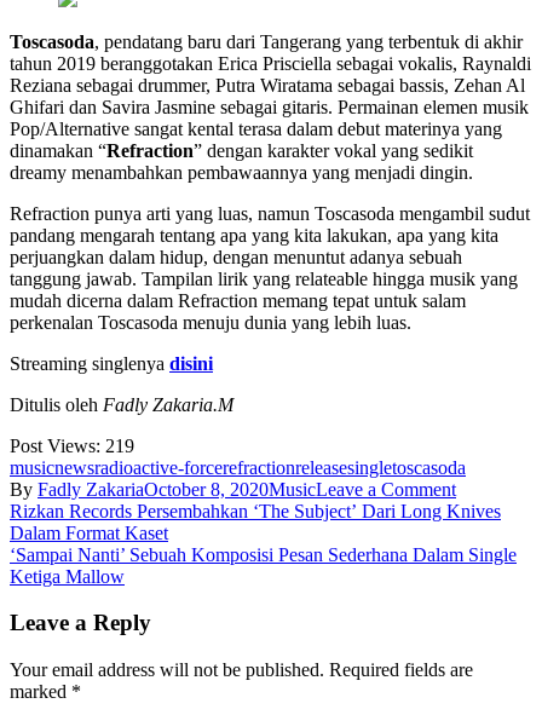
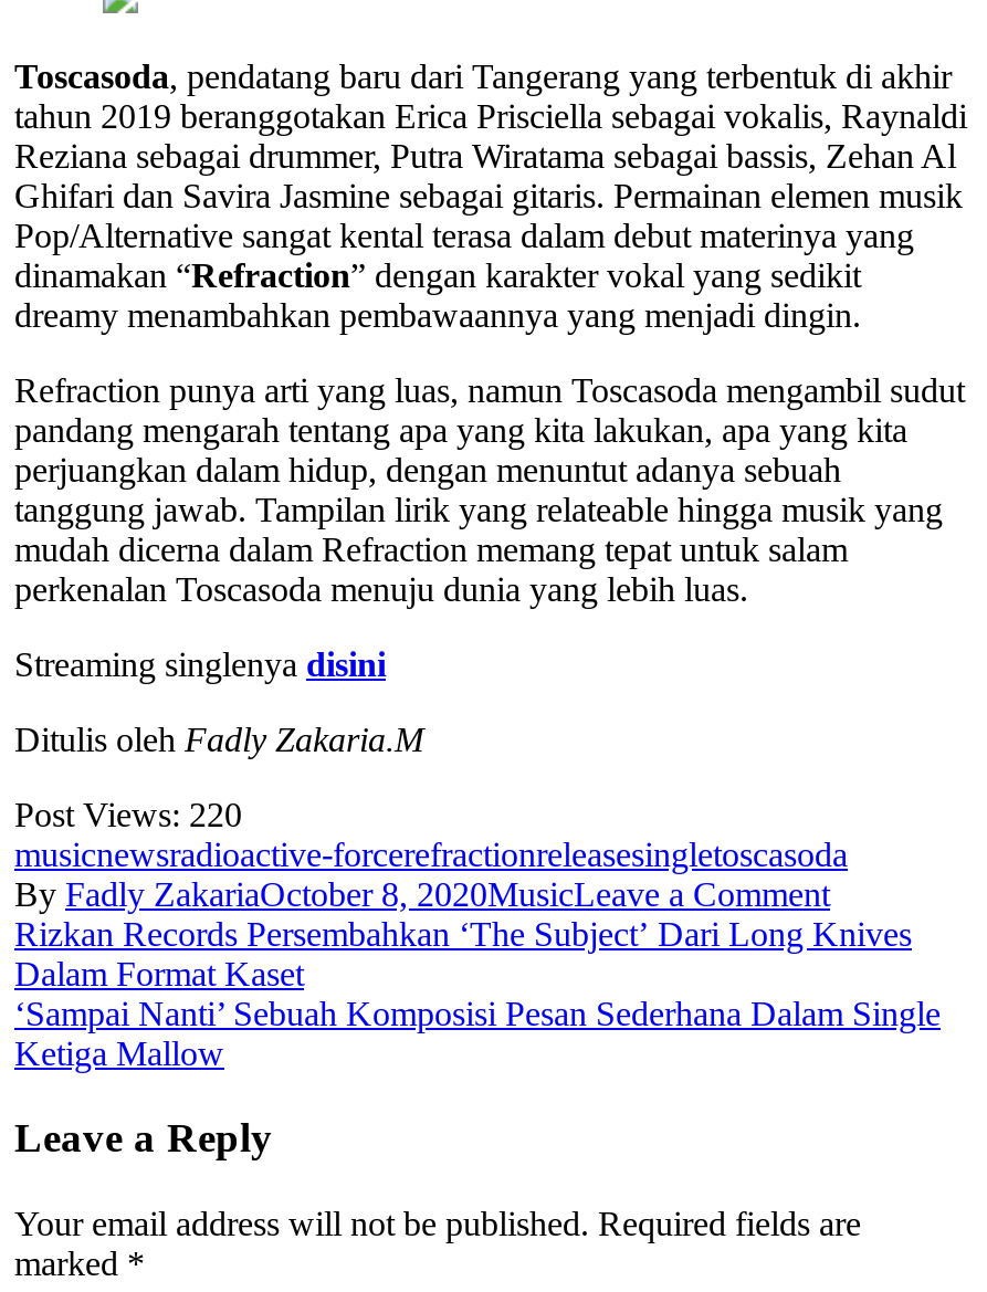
[10,435,134,456] Post Views: 219 -> [14,795,242,833] Post Views: 220

